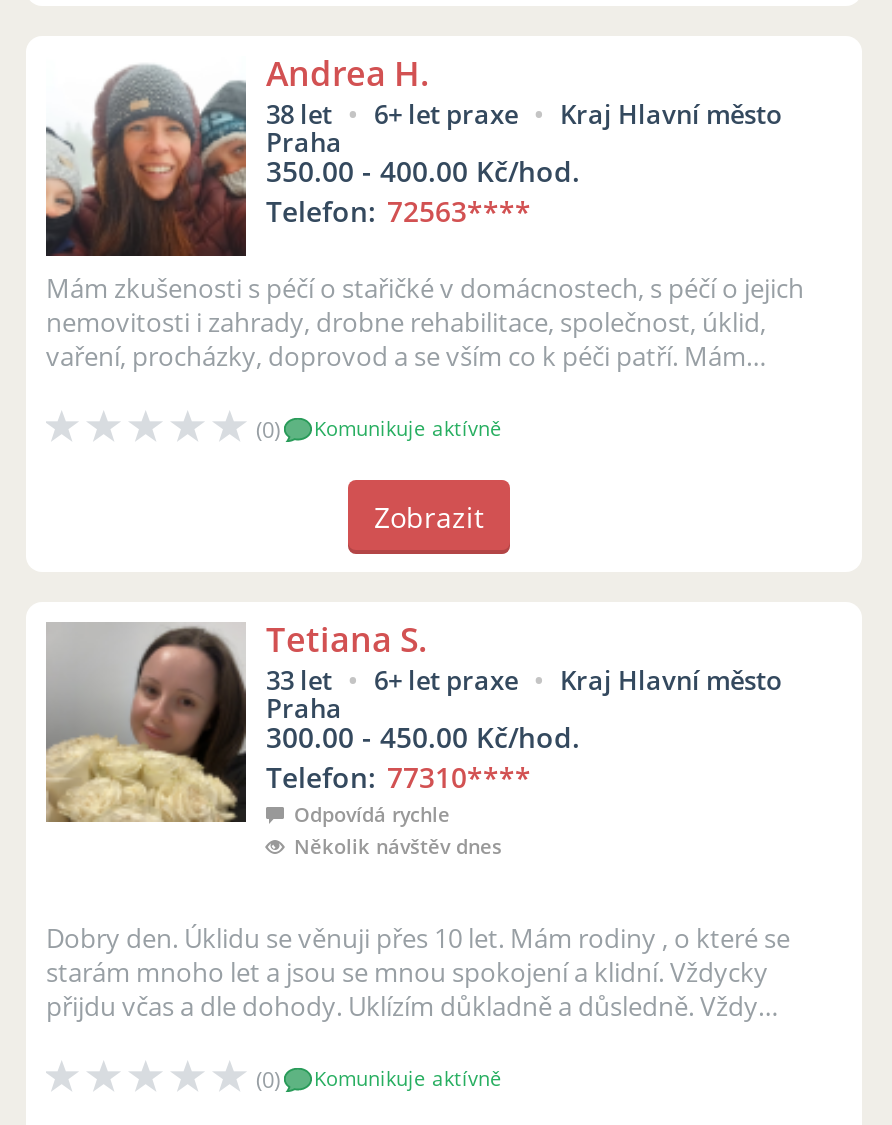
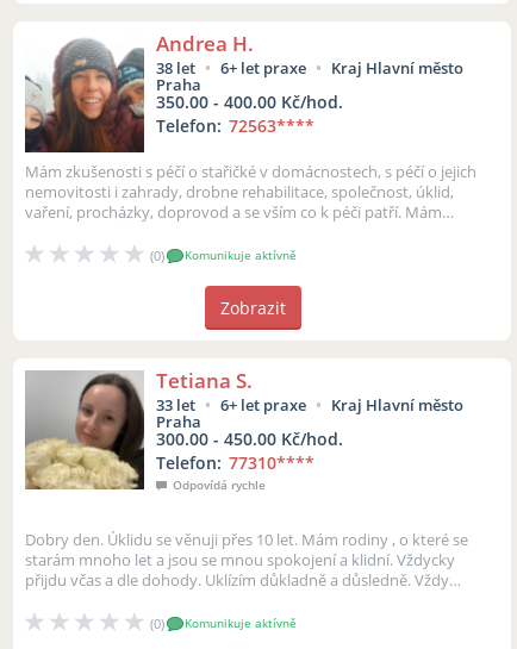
[294,832,502,860] Několik návštěv dnes -> none

